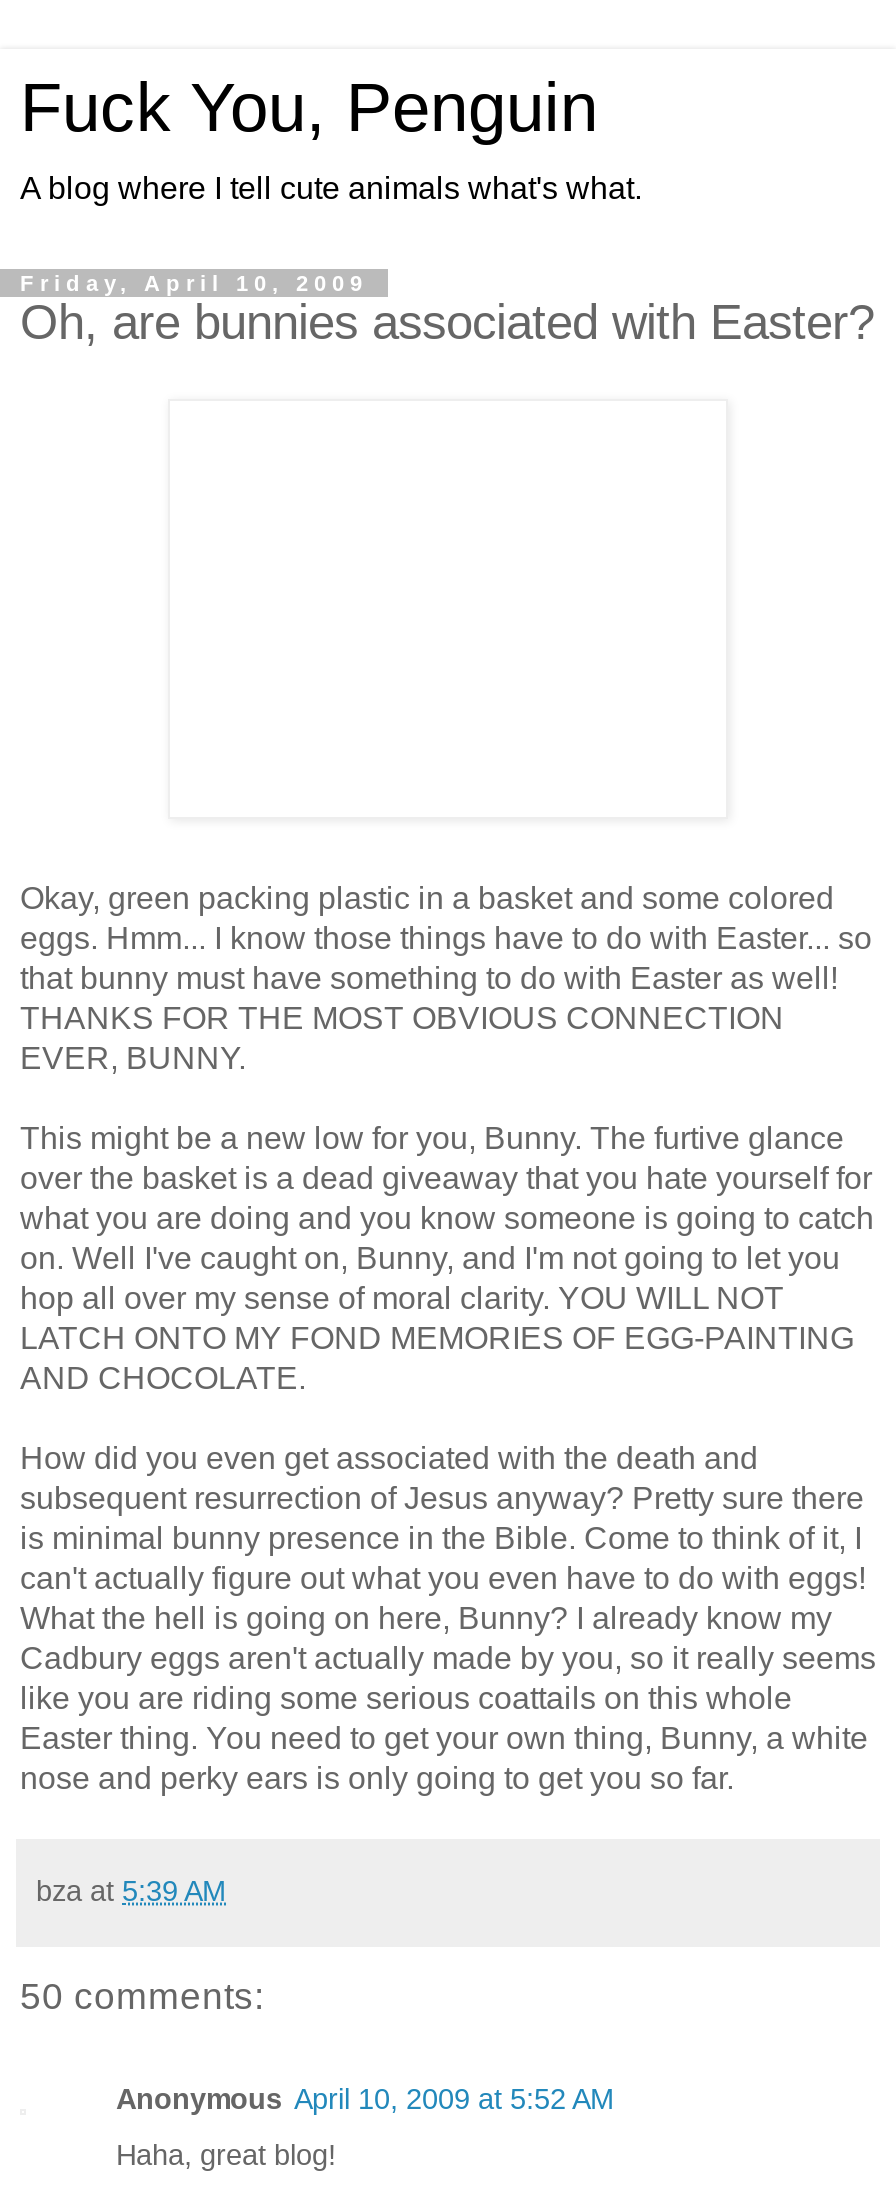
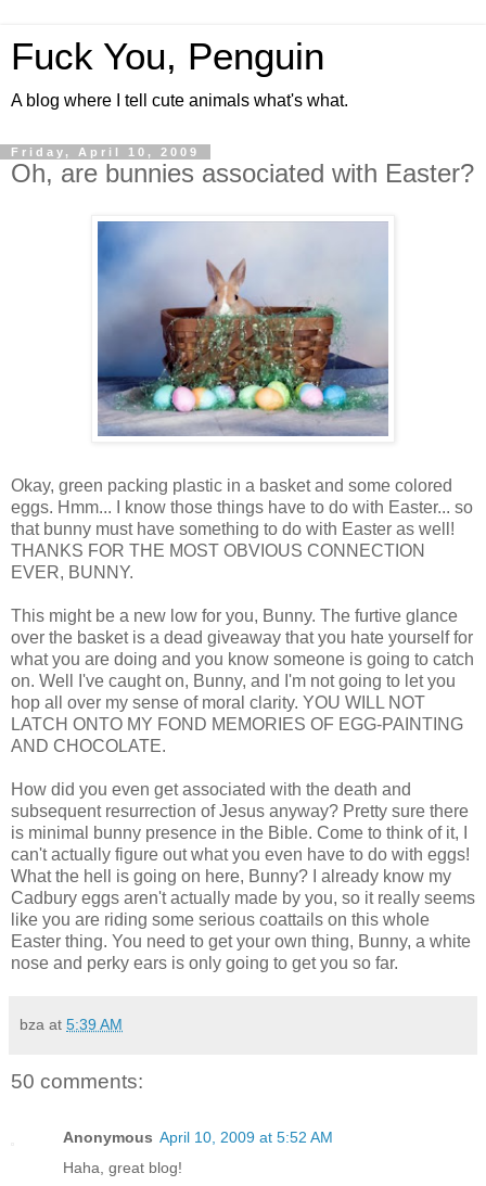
none -> [97,220,389,437] [image]

